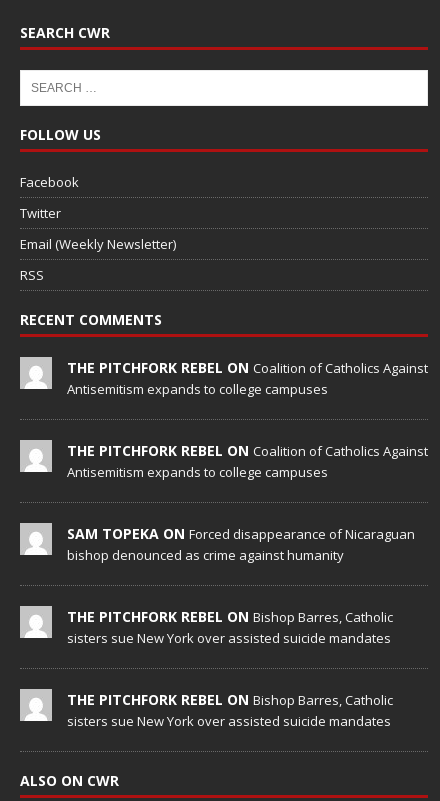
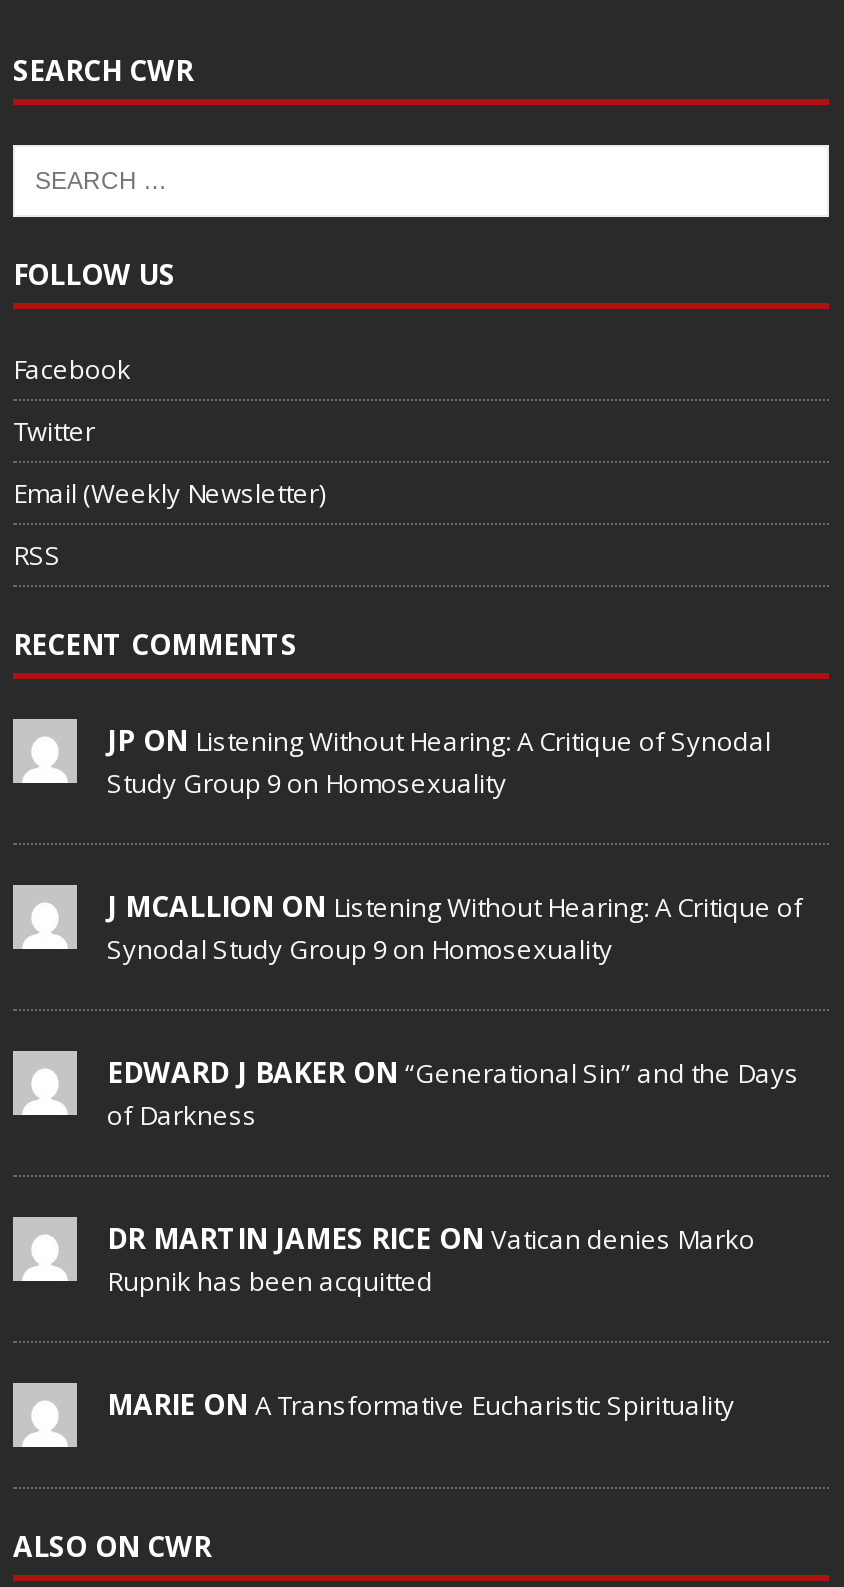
[67,358,428,398] THE PITCHFORK REBEL ON Coalition of Catholics Against | Antisemitism expands to college campuses -> [107,722,771,802] JP ON Listening Without Hearing: A Critique of Synodal | Study Group 9 on Homosexuality
[67,441,428,481] THE PITCHFORK REBEL ON Coalition of Catholics Against | Antisemitism expands to college campuses -> [107,888,803,968] J MCALLION ON Listening Without Hearing: A Critique of | Synodal Study Group 9 on Homosexuality
[67,524,415,564] SAM TOPEKA ON Forced disappearance of Nicaraguan | bishop denounced as crime against humanity -> [107,1054,799,1134] EDWARD J BAKER ON “Generational Sin” and the Days | of Darkness
[67,607,393,647] THE PITCHFORK REBEL ON Bishop Barres, Catholic | sisters sue New York over assisted suicide mandates -> [107,1220,755,1300] DR MARTIN JAMES RICE ON Vatican denies Marko | Rupnik has been acquitted
[67,690,393,730] THE PITCHFORK REBEL ON Bishop Barres, Catholic | sisters sue New York over assisted suicide mandates -> [107,1386,735,1424] MARIE ON A Transformative Eucharistic Spirituality

